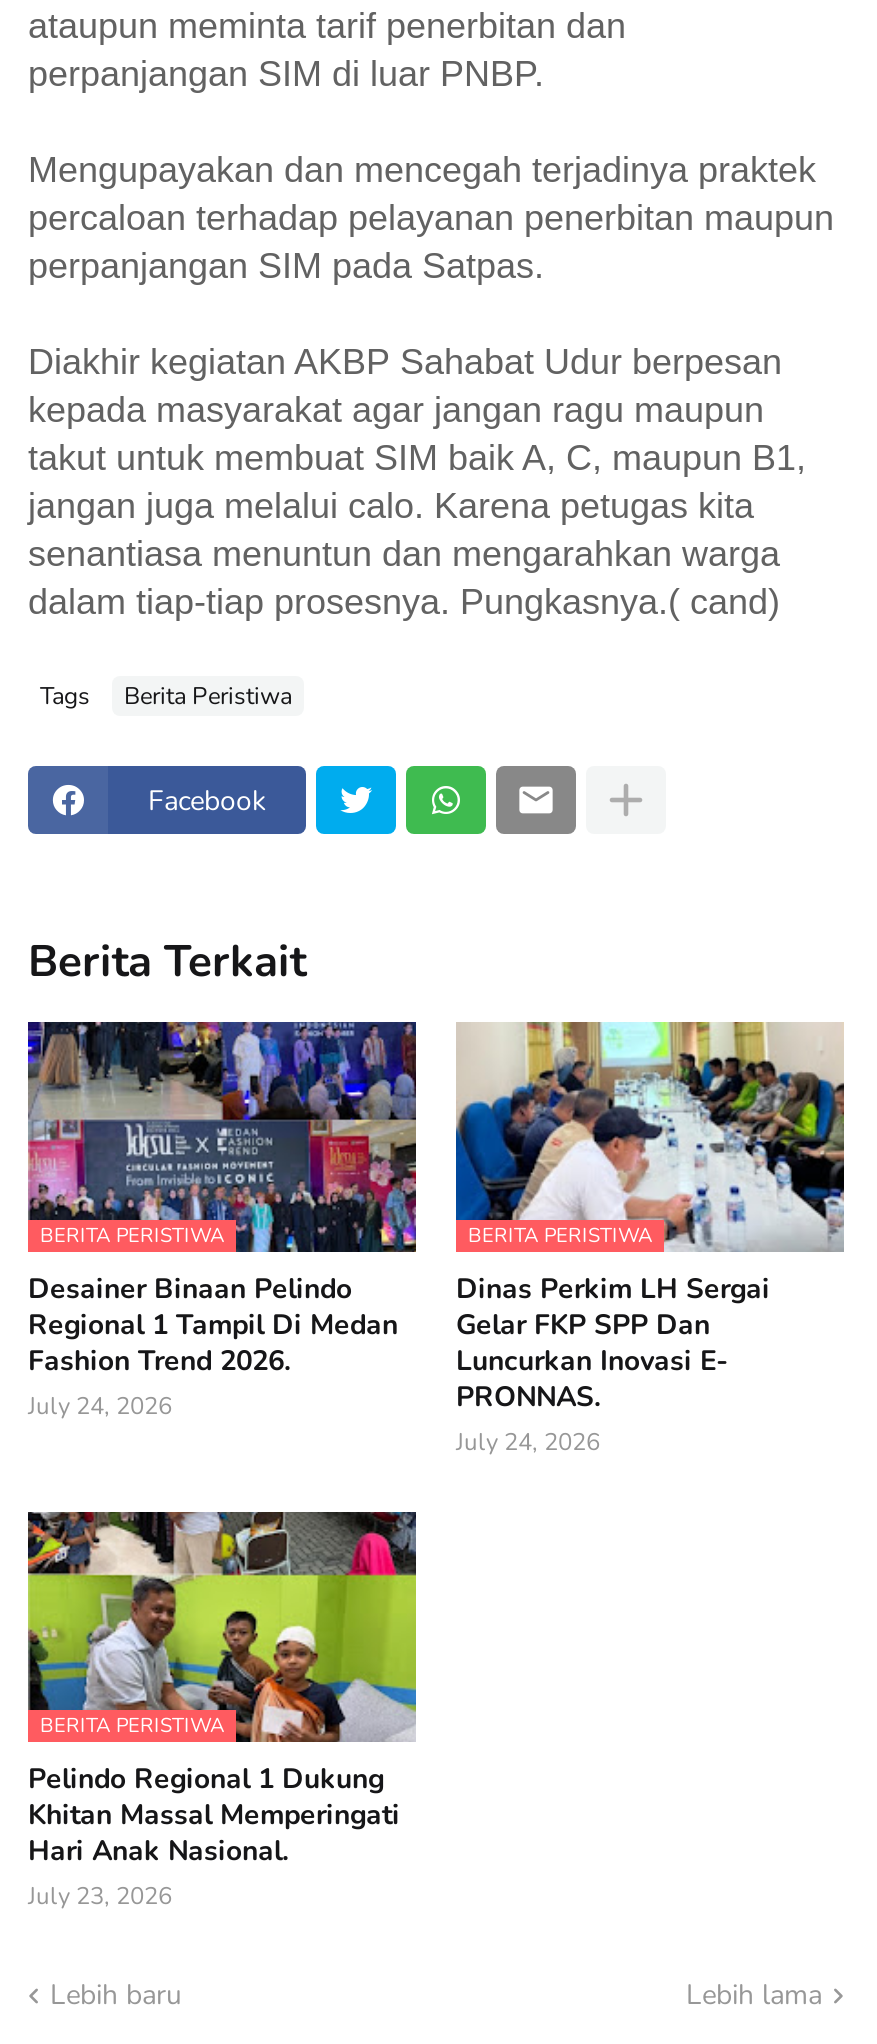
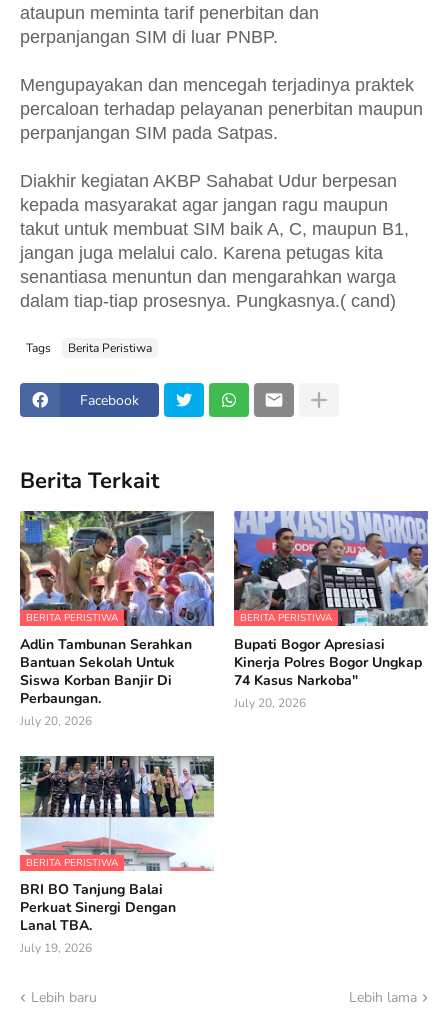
[26,1020,418,1422] [image] | Desainer Binaan Pelindo | Regional 1 Tampil Di Medan | Fashion Trend 2026. | July 24, 2026 -> [19,510,215,729] [image] | Adlin Tambunan Serahkan | Bantuan Sekolah Untuk | Siswa Korban Banjir Di | Perbaungan. | July 20, 2026
[454,1020,846,1458] [image] | Dinas Perkim LH Sergai | Gelar FKP SPP Dan | Luncurkan Inovasi E- | PRONNAS. | July 24, 2026 -> [233,510,429,711] [image] | Bupati Bogor Apresiasi | Kinerja Polres Bogor Ungkap | 74 Kasus Narkoba" | July 20, 2026
[26,1510,418,1912] [image] | Pelindo Regional 1 Dukung | Khitan Massal Memperingati | Hari Anak Nasional. | July 23, 2026 -> [19,755,215,956] [image] | BRI BO Tanjung Balai | Perkuat Sinergi Dengan | Lanal TBA. | July 19, 2026

